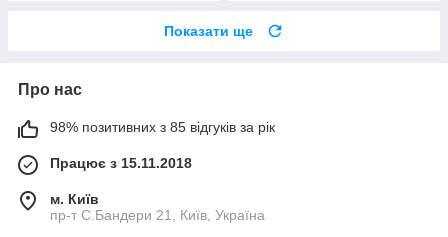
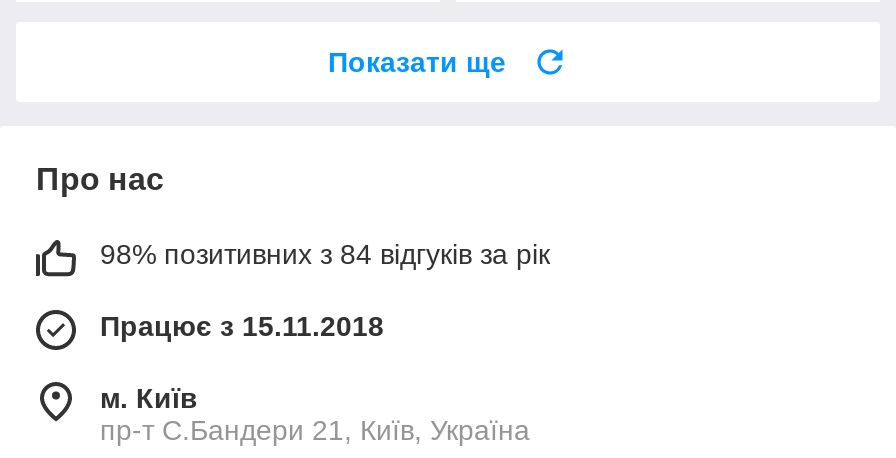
[50,119,275,135] 98% позитивних з 85 відгуків за рік -> [100,238,550,270] 98% позитивних з 84 відгуків за рік

